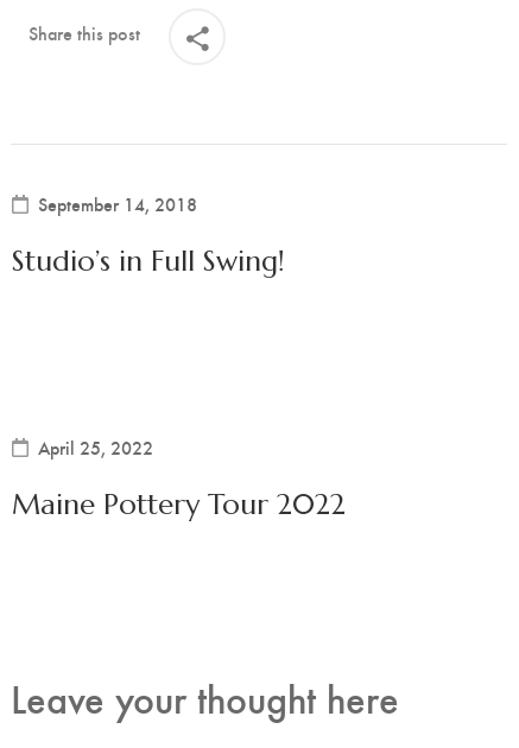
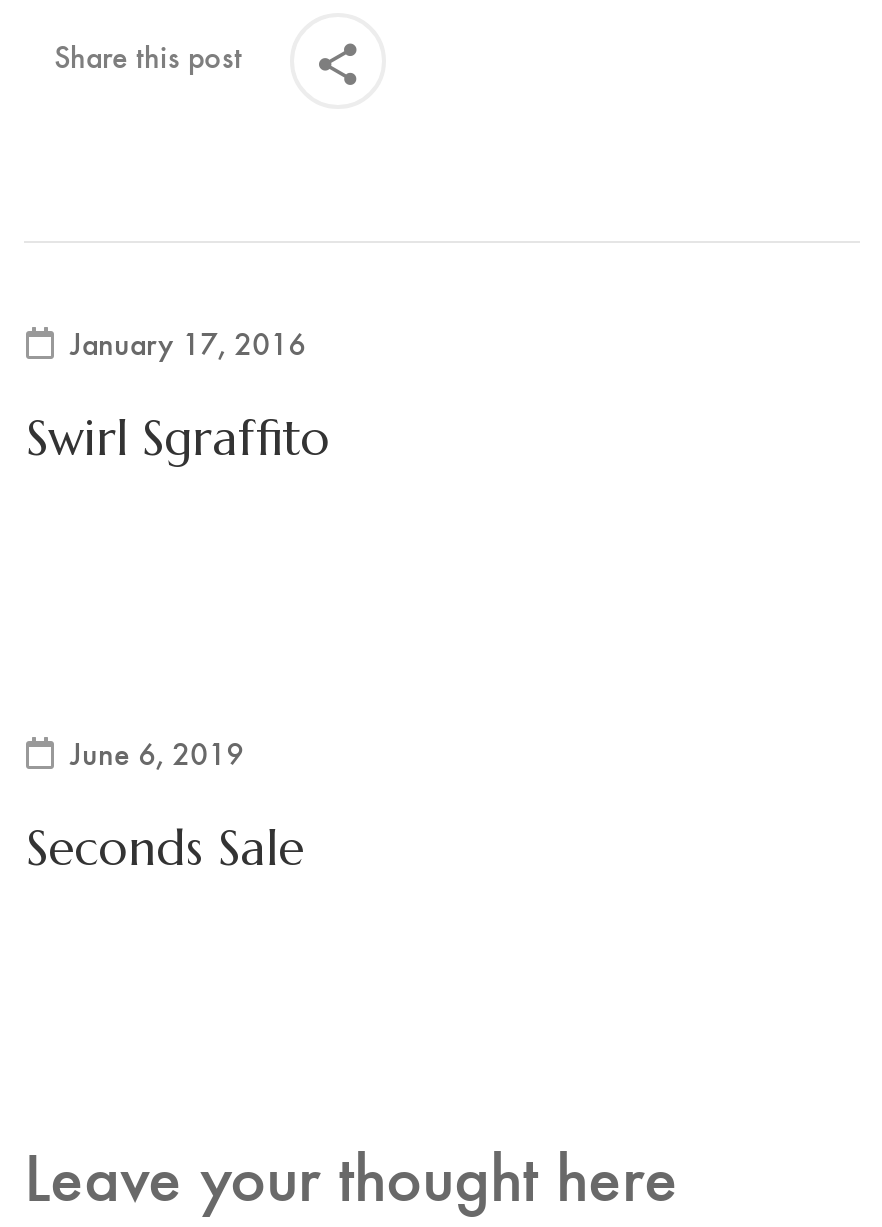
[38,191,197,216] September 14, 2018 -> [70,321,306,363] January 17, 2016
[12,243,285,279] Studio’s in Full Swing! -> [26,409,330,469] Swirl Sgraffito
[38,435,153,459] April 25, 2022 -> [70,731,244,773] June 6, 2019
[12,487,346,522] Maine Pottery Tour 2022 -> [26,819,304,879] Seconds Sale

